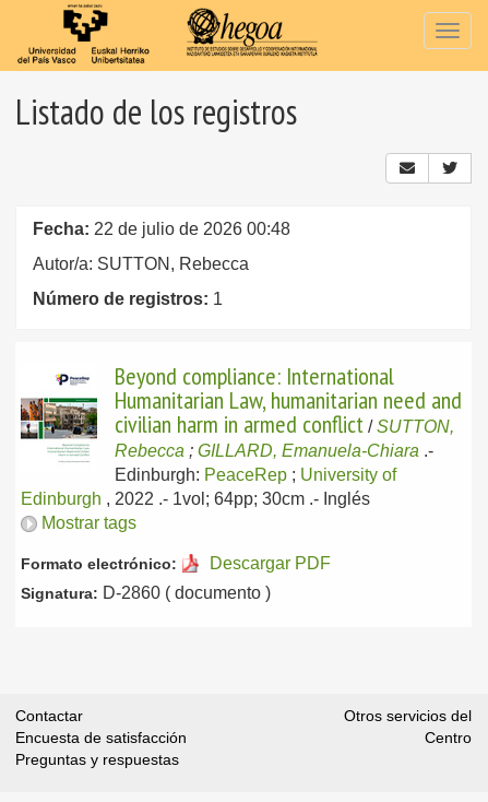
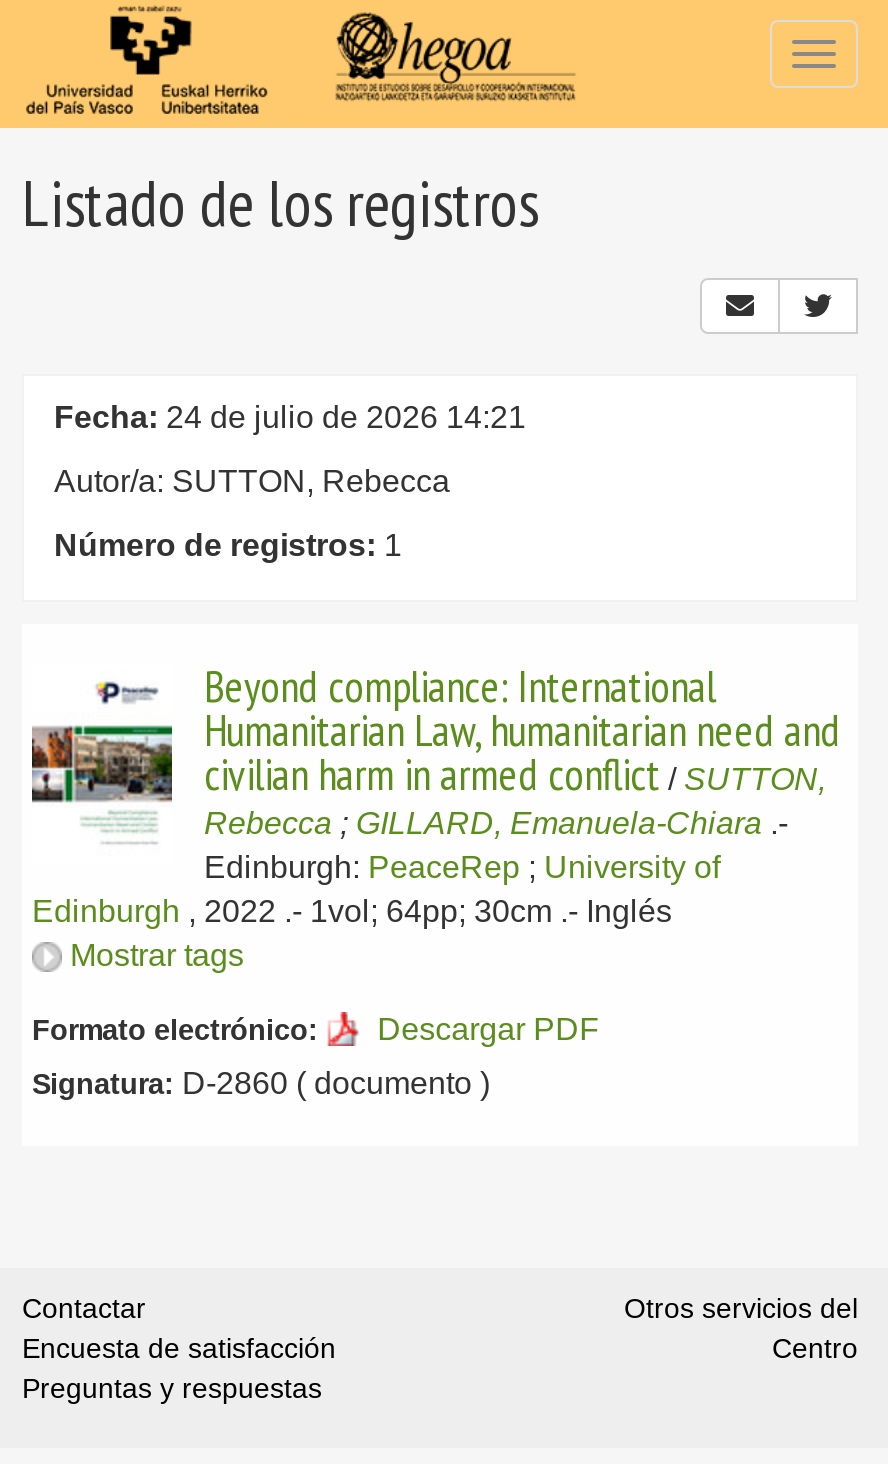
[33,220,290,238] Fecha: 22 de julio de 2026 00:48 -> [54,400,526,434] Fecha: 24 de julio de 2026 14:21

